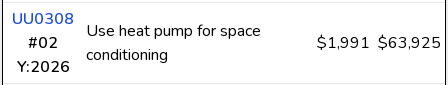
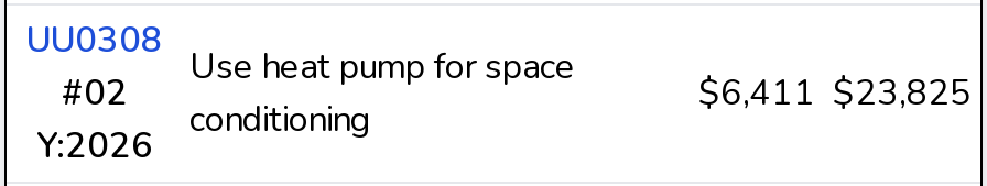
[317,32,441,54] $1,991 $63,925 -> [698,69,972,118] $6,411 $23,825

